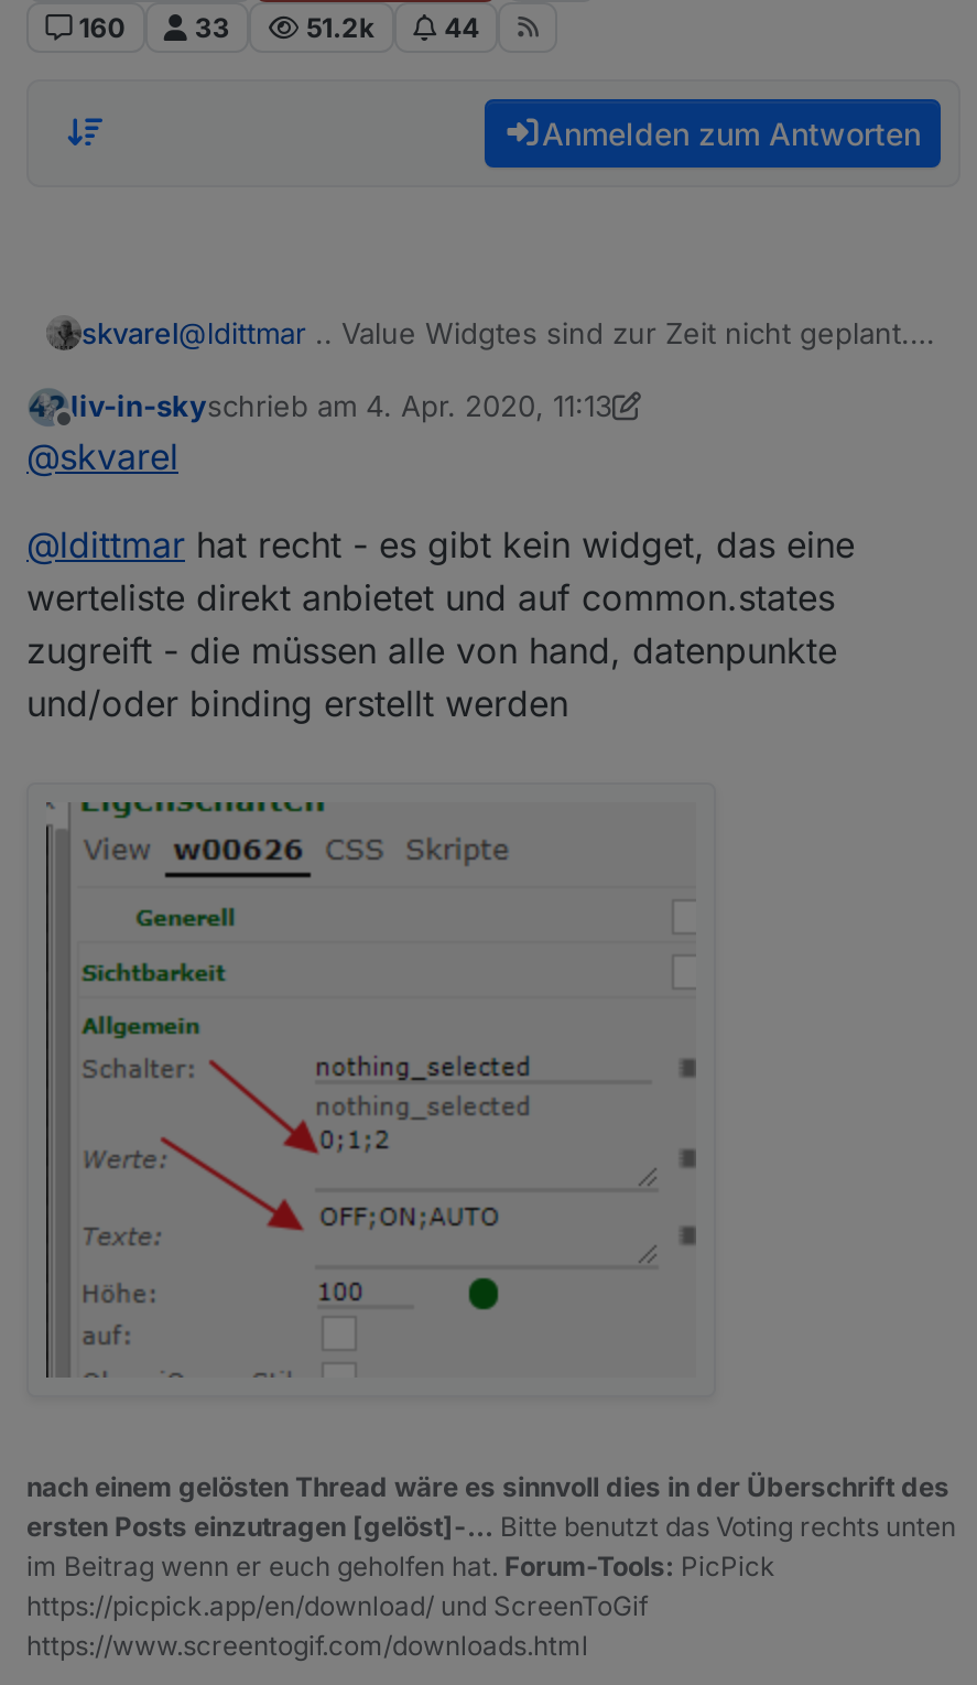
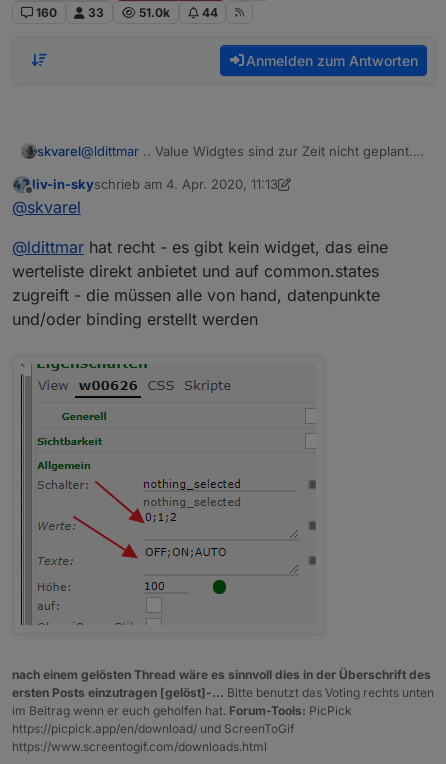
[306,10,374,43] 51.2k -> [139,5,170,20] 51.0k

